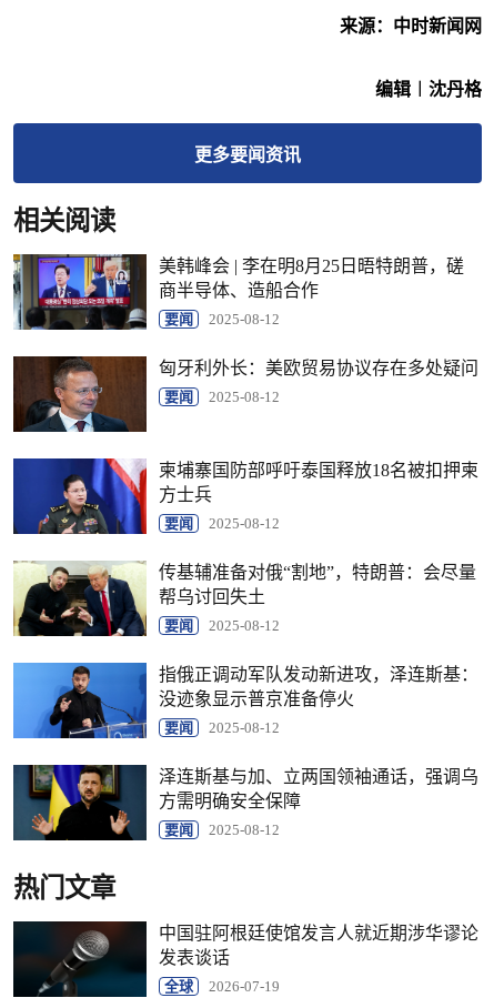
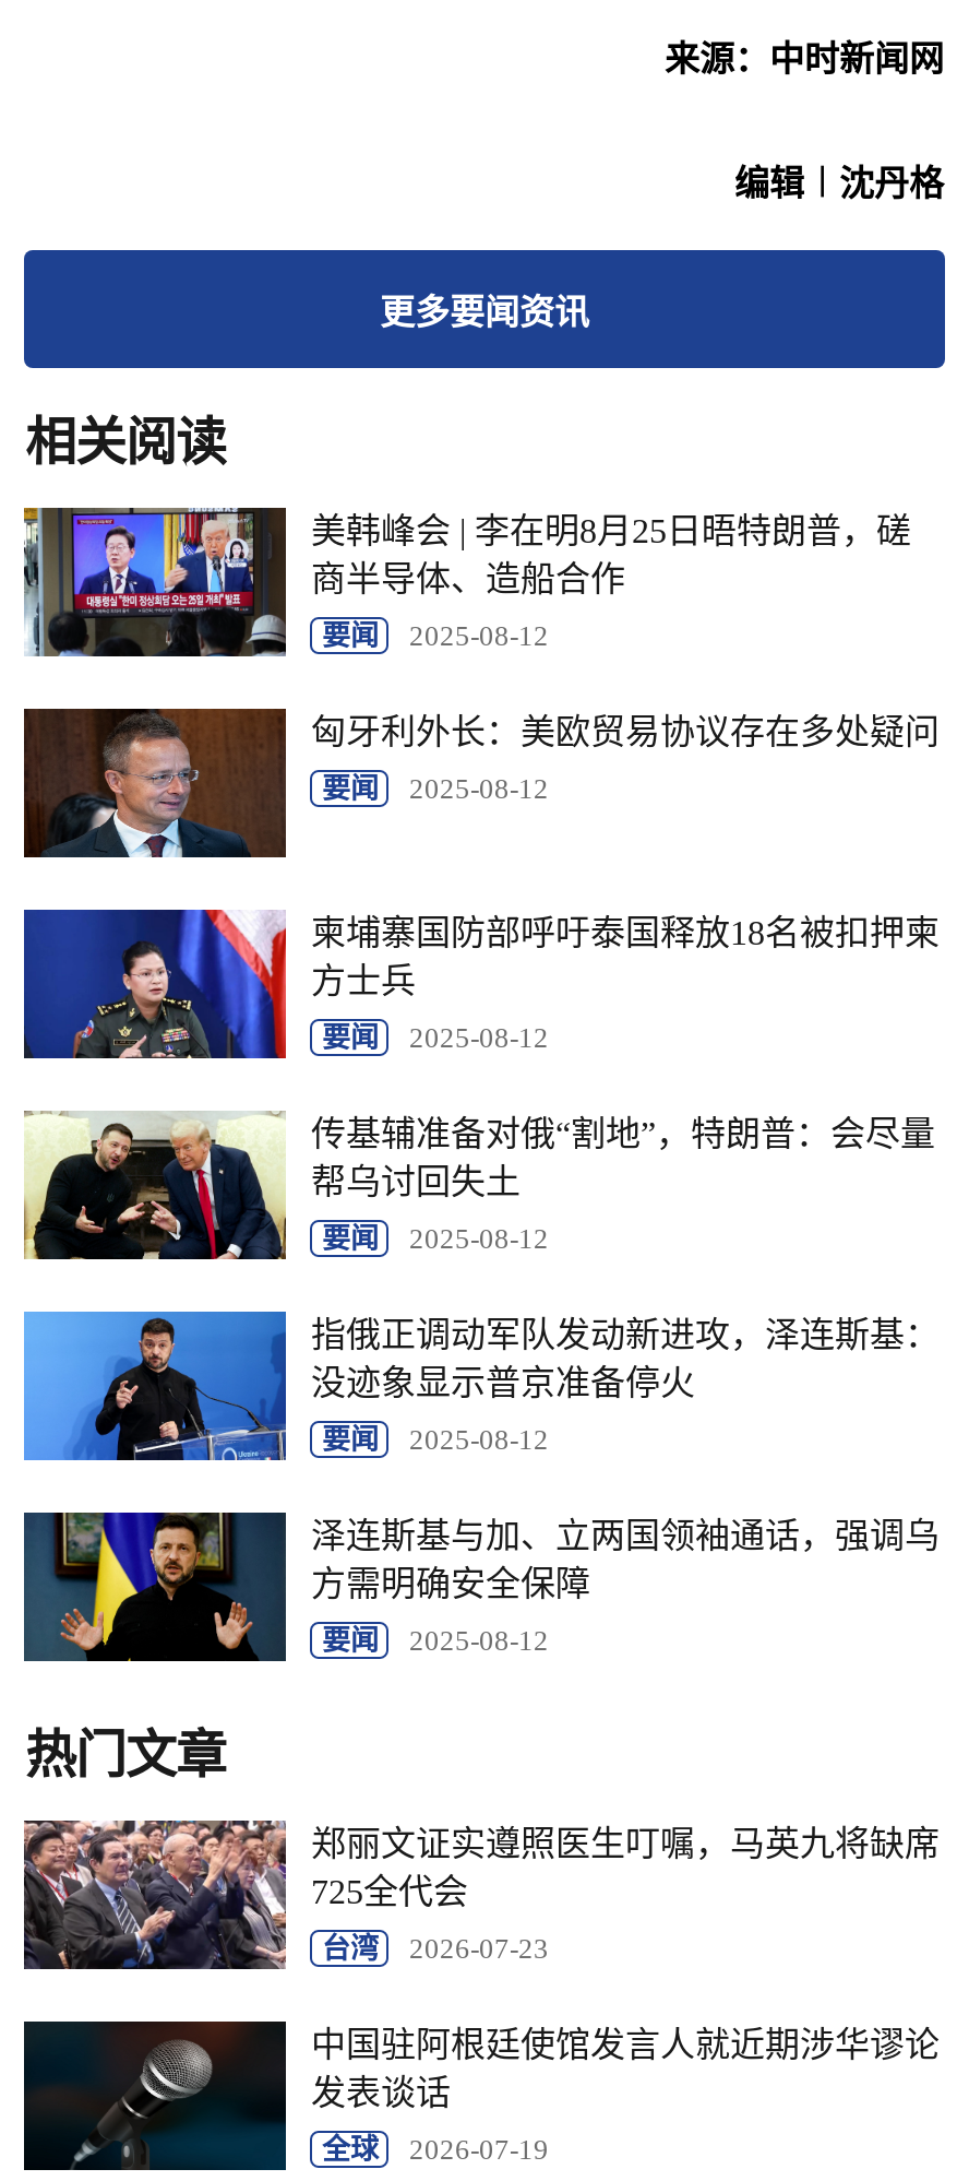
none -> [22,1818,939,1971] [image] | 郑丽文证实遵照医生叮嘱，马英九将缺席 | 725全代会 | 台湾 | 2026-07-23

